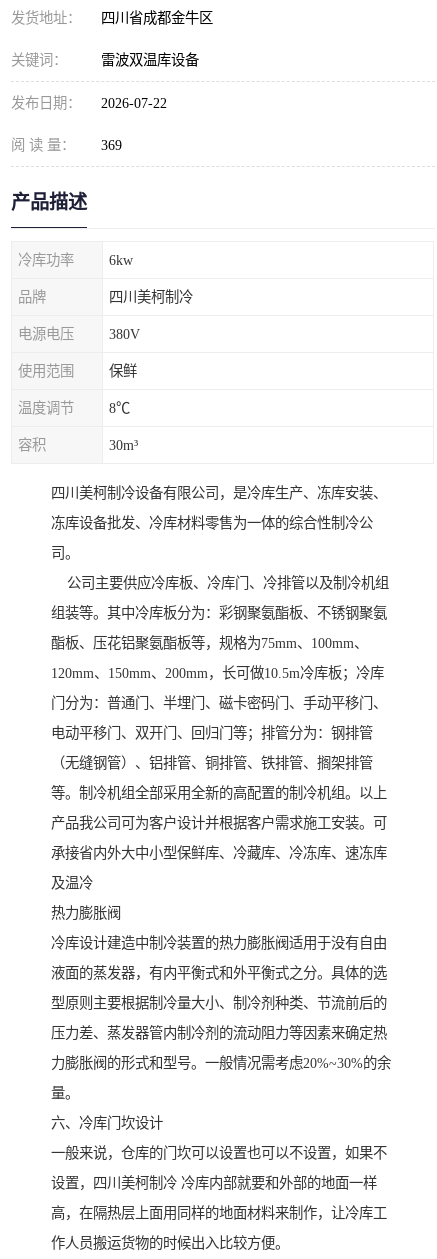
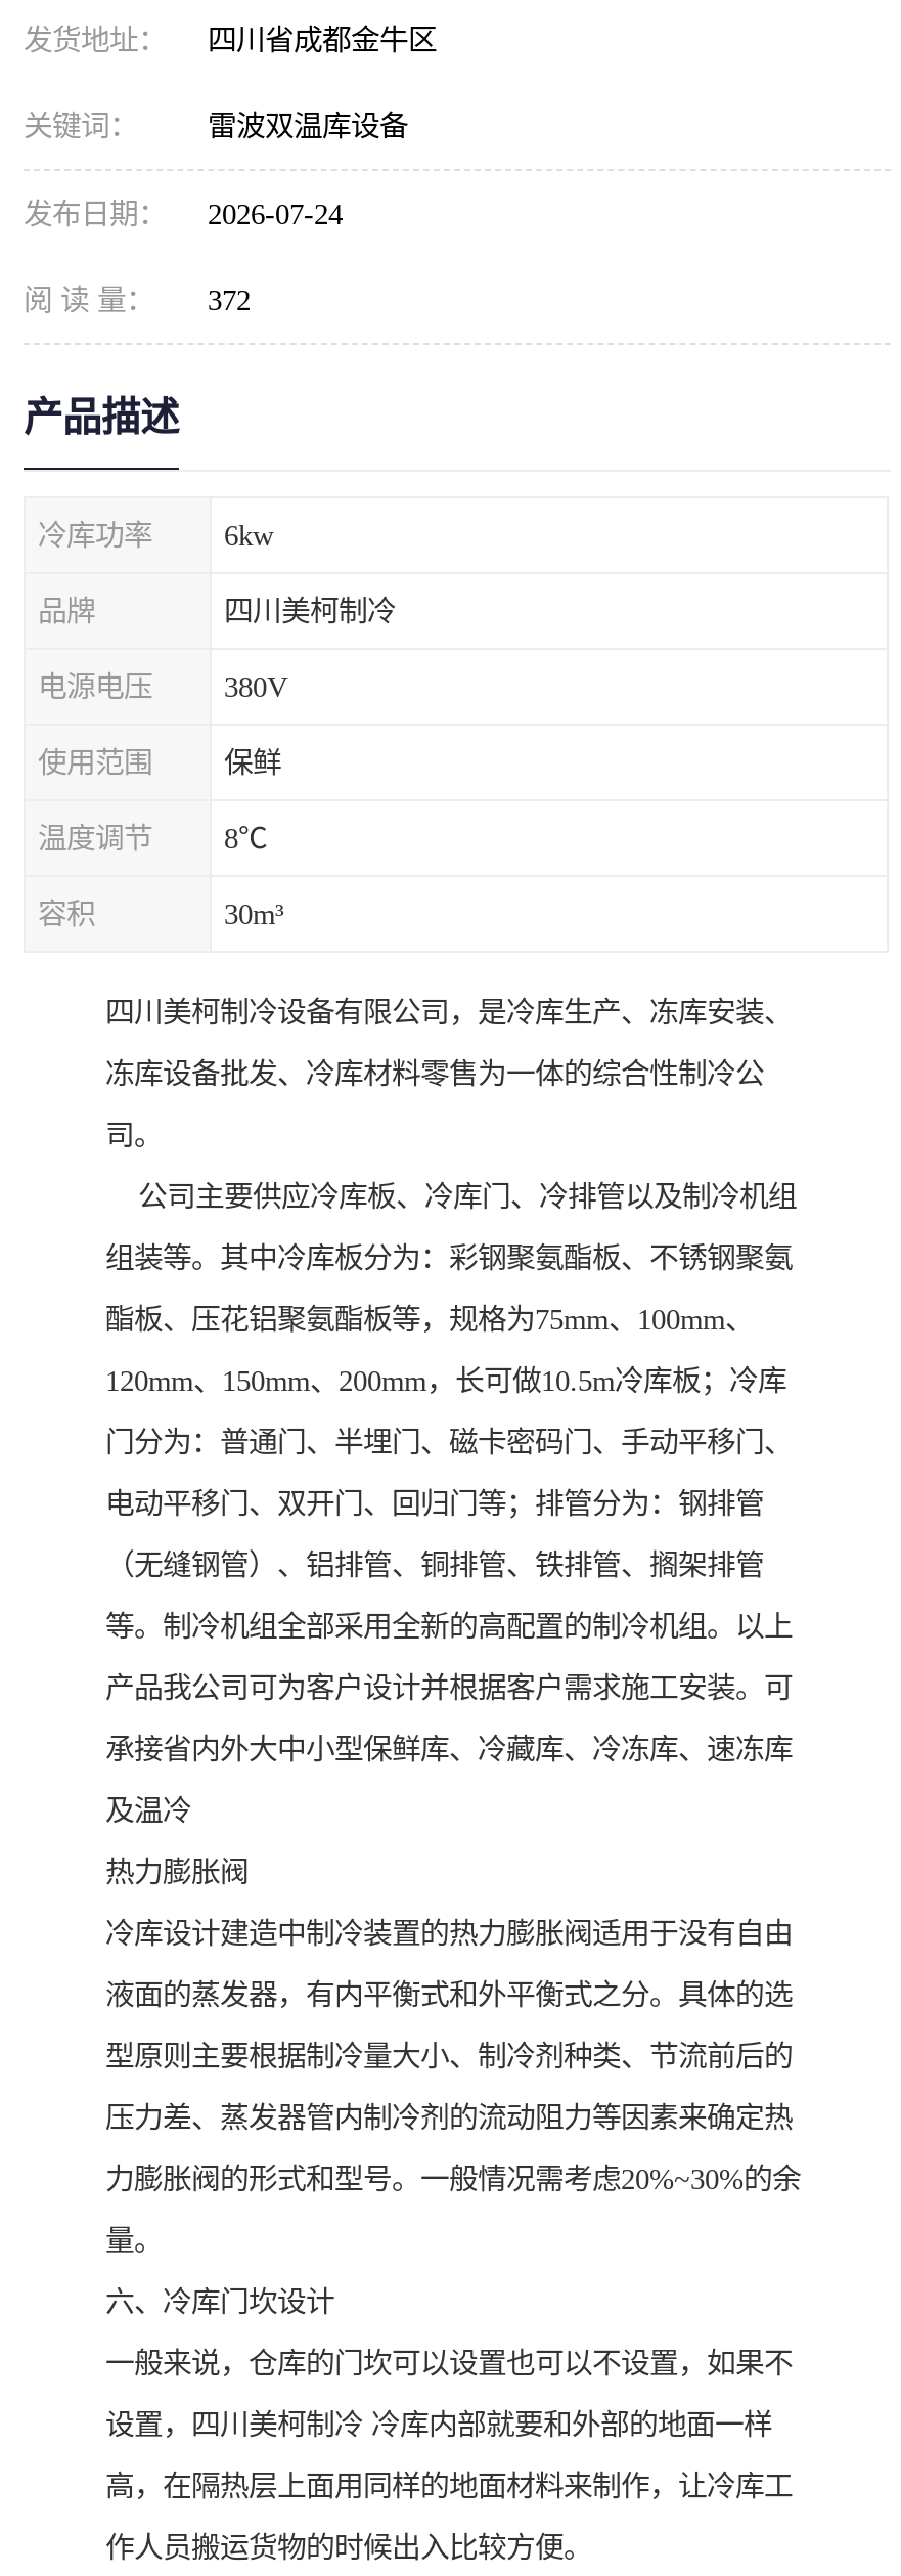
[11,95,167,111] 发布日期： 2026-07-22 -> [24,198,343,230] 发布日期： 2026-07-24
[11,137,122,153] 阅 读 量： 369 -> [24,283,251,316] 阅 读 量： 372

